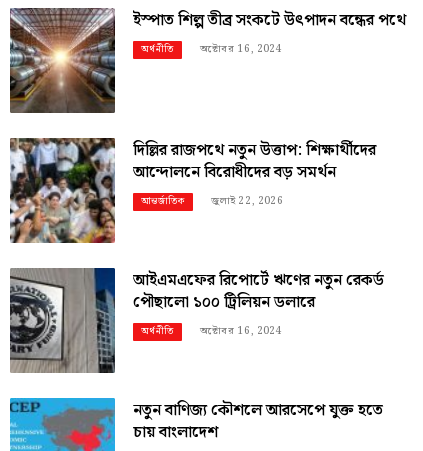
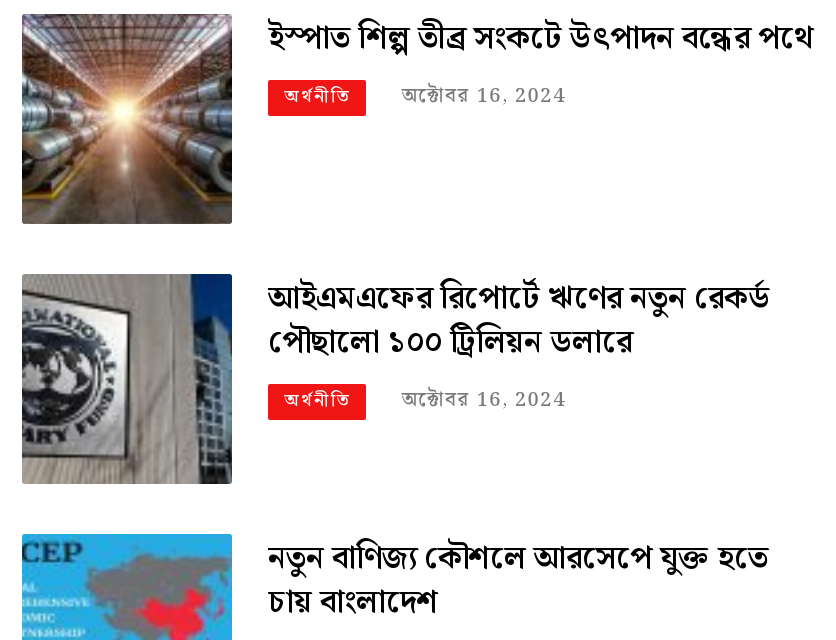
[10,138,376,243] [image] | দিল্লির রাজপথে নতুন উত্তাপ: শিক্ষার্থীদের | আন্দোলনে বিরোধীদের বড় সমর্থন | আন্তর্জাতিক | জুলাই 22, 2026 -> none

